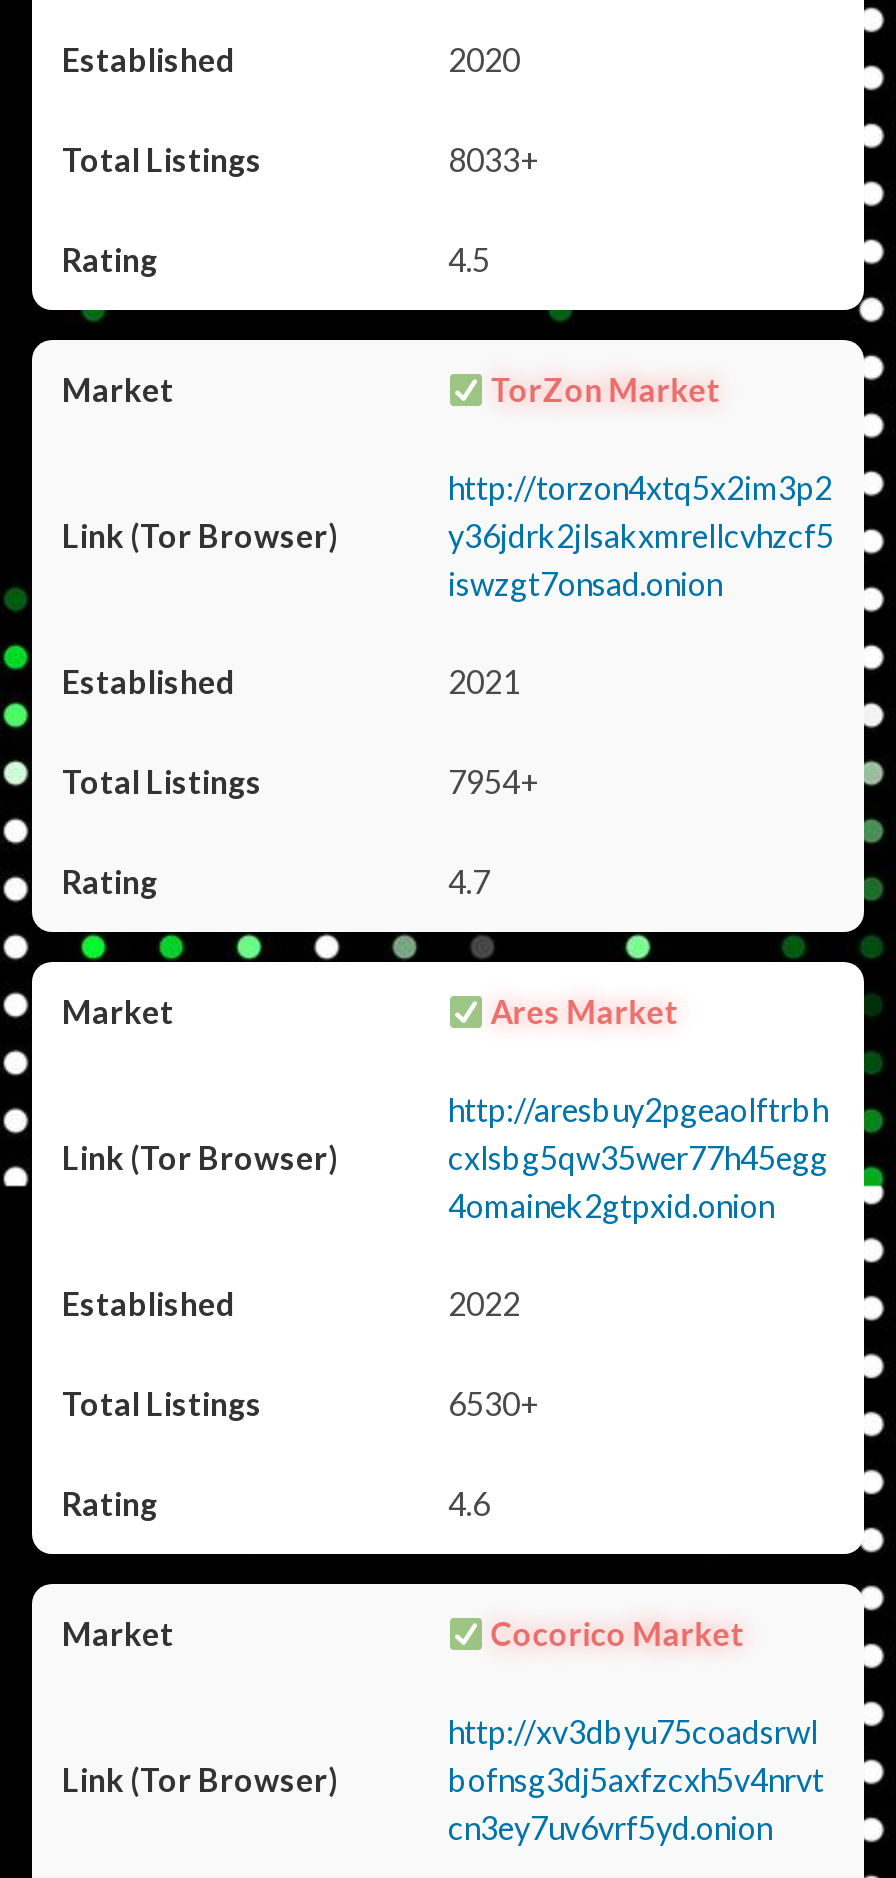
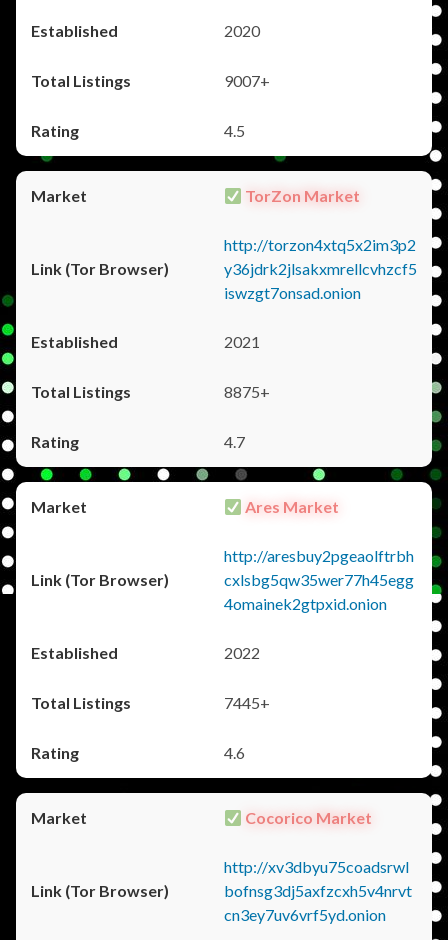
[448,140,540,178] 8033+ -> [224,71,270,90] 9007+
[448,762,540,800] 7954+ -> [224,382,270,401] 8875+
[448,1384,540,1422] 6530+ -> [224,693,270,712] 7445+

